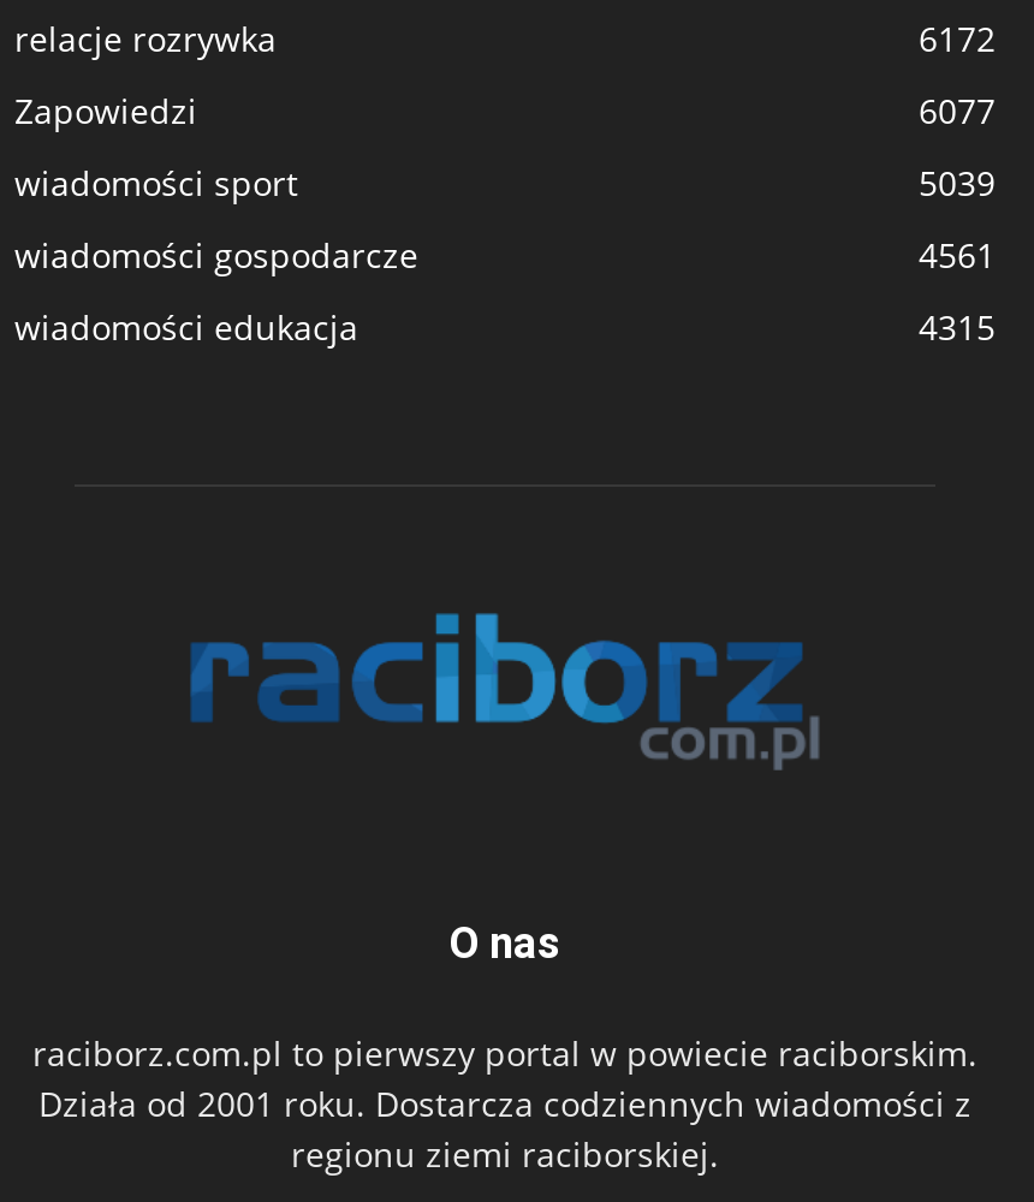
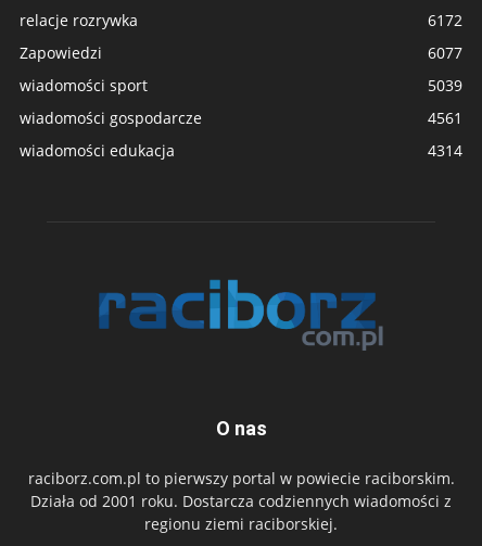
[919,303,996,349] 4315 -> [428,139,462,160] 4314

